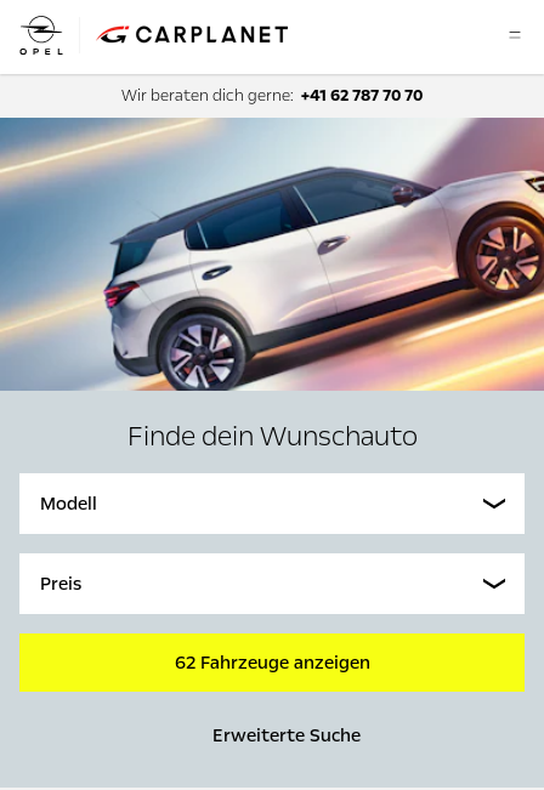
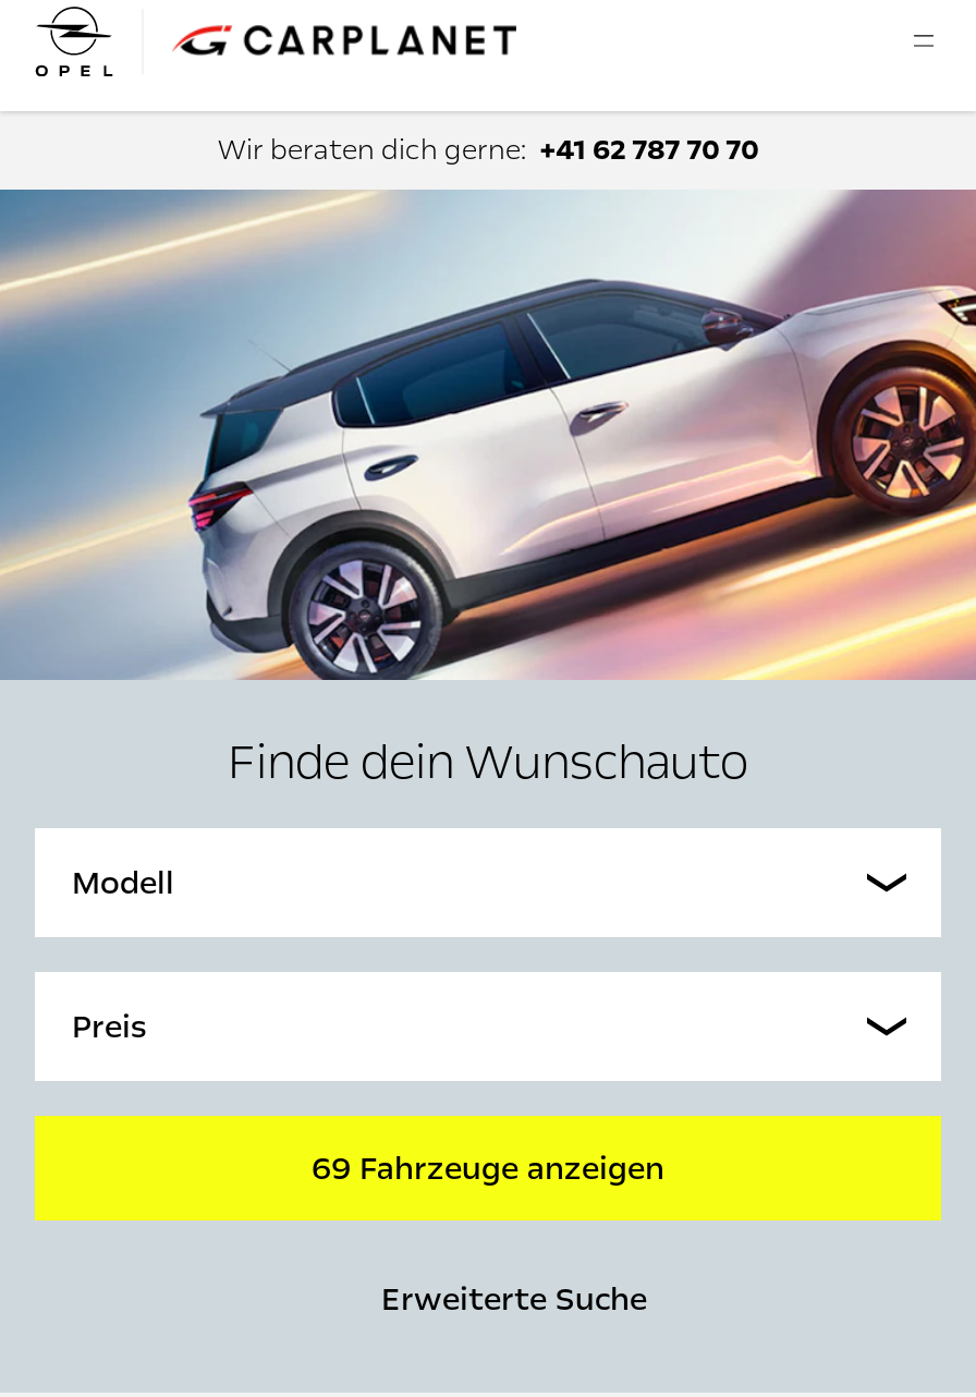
[174,650,370,675] 62 Fahrzeuge anzeigen -> [312,1146,664,1190] 69 Fahrzeuge anzeigen

